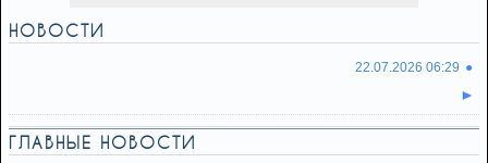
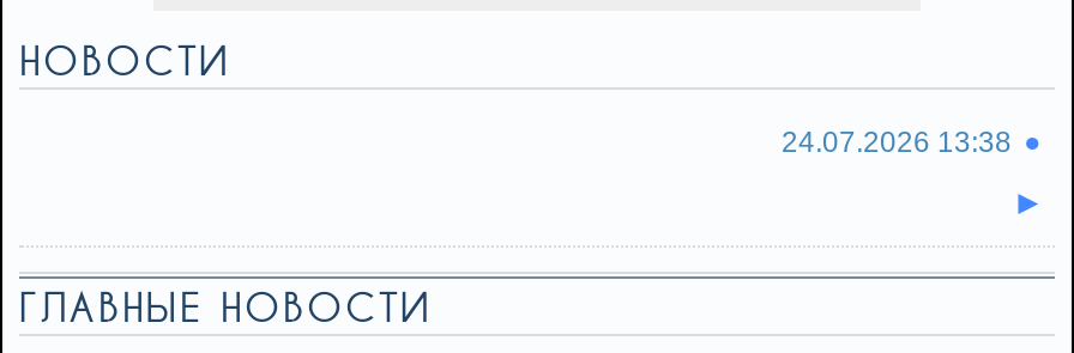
[355,60,460,75] 22.07.2026 06:29 -> [782,126,1012,159] 24.07.2026 13:38

